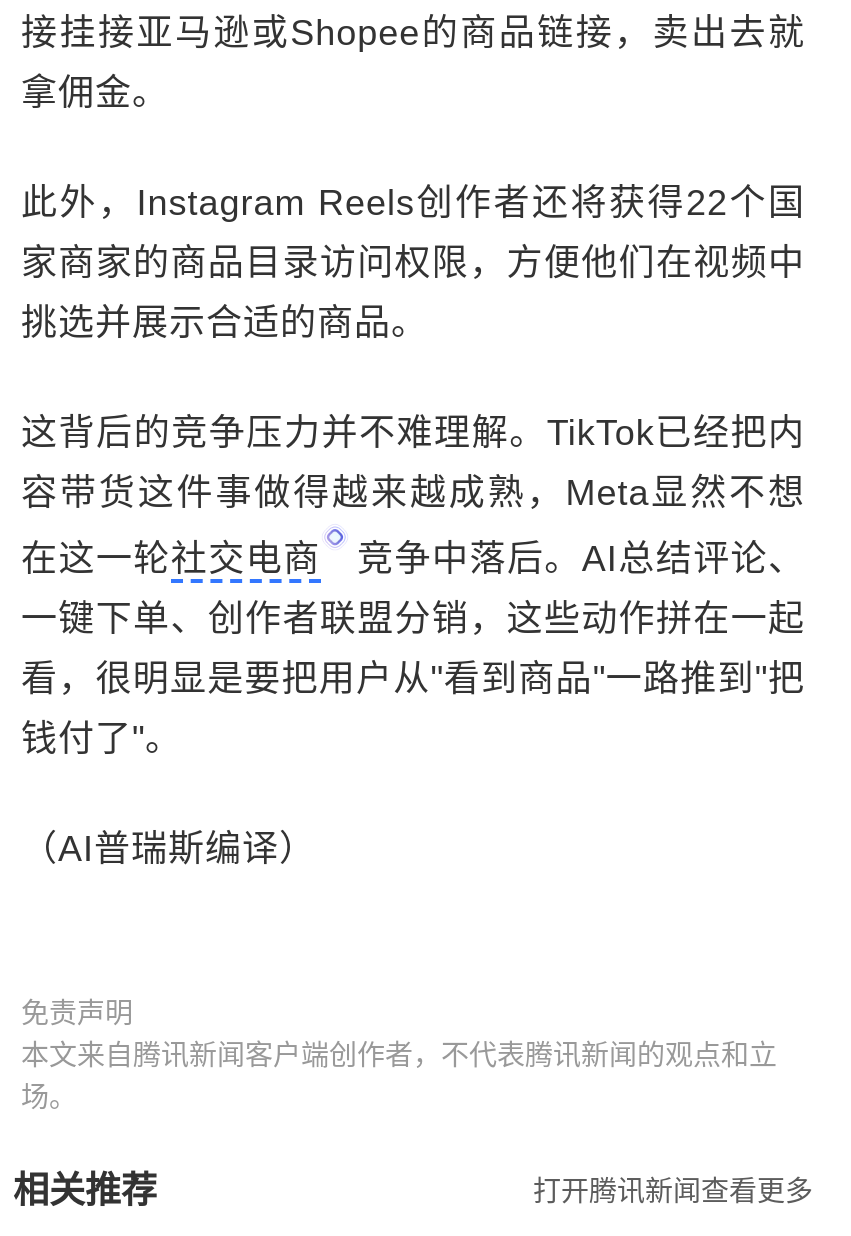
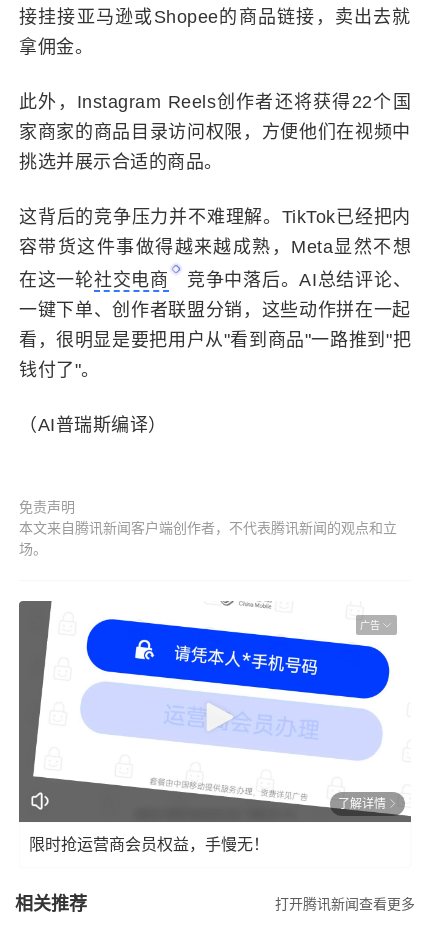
none -> [18,586,412,823] [image] | 广告
none -> [29,796,386,852] 了解详情 | 限时抢运营商会员权益，手慢无！

